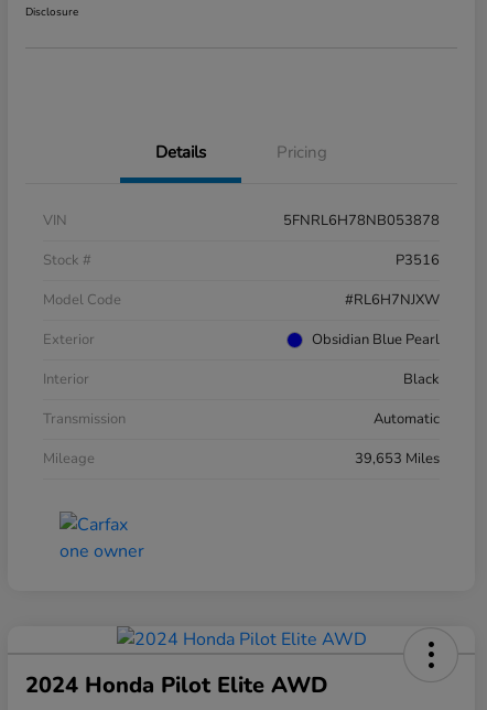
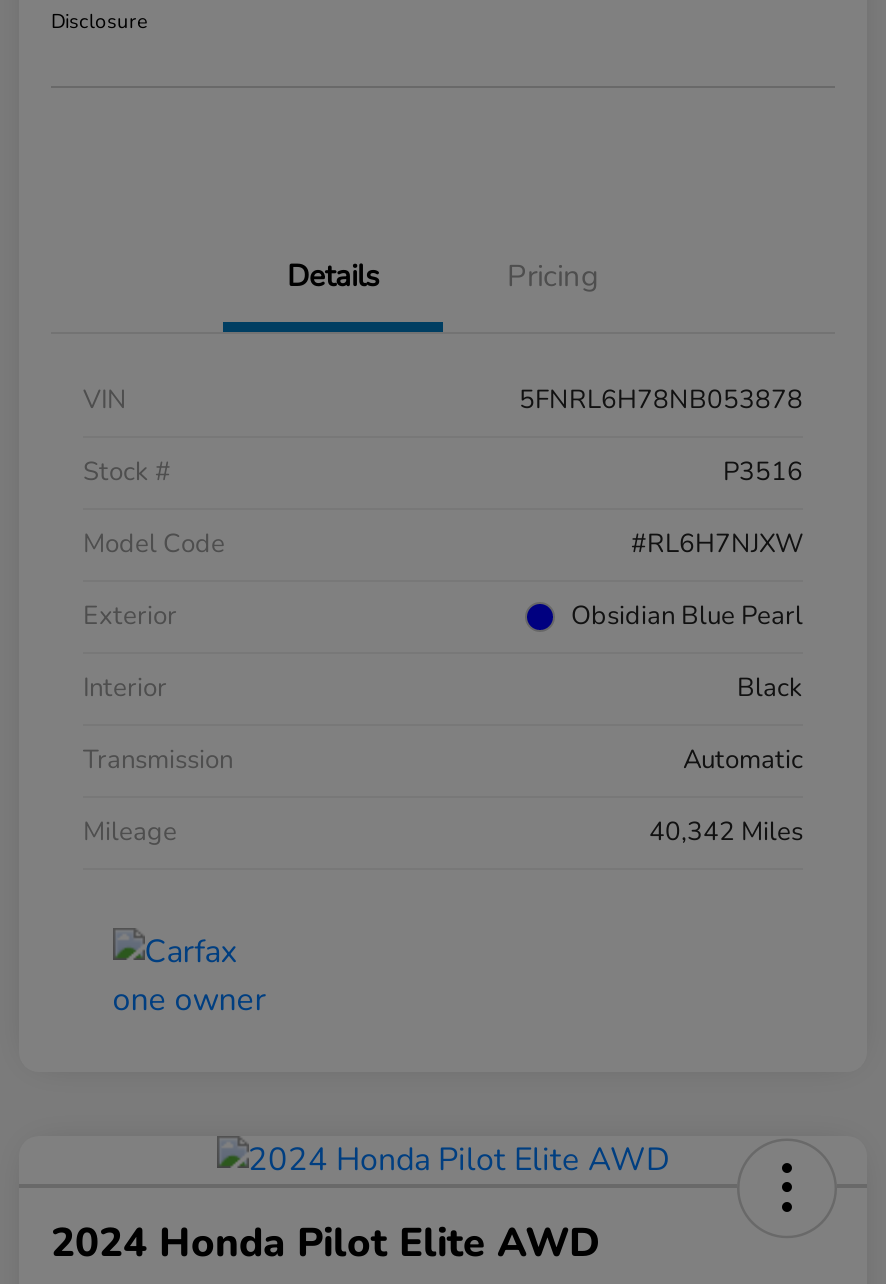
[355,449,440,469] 39,653 Miles -> [649,814,803,850] 40,342 Miles

